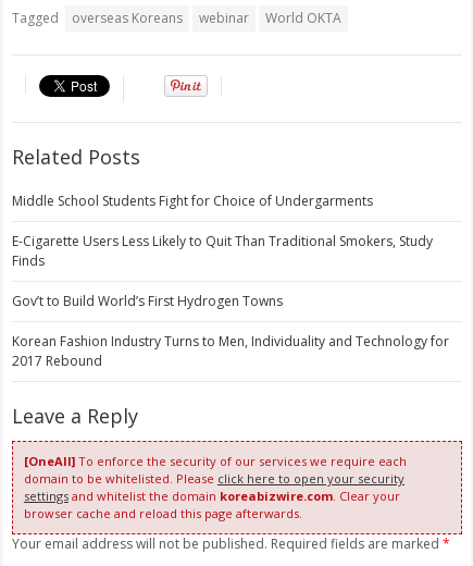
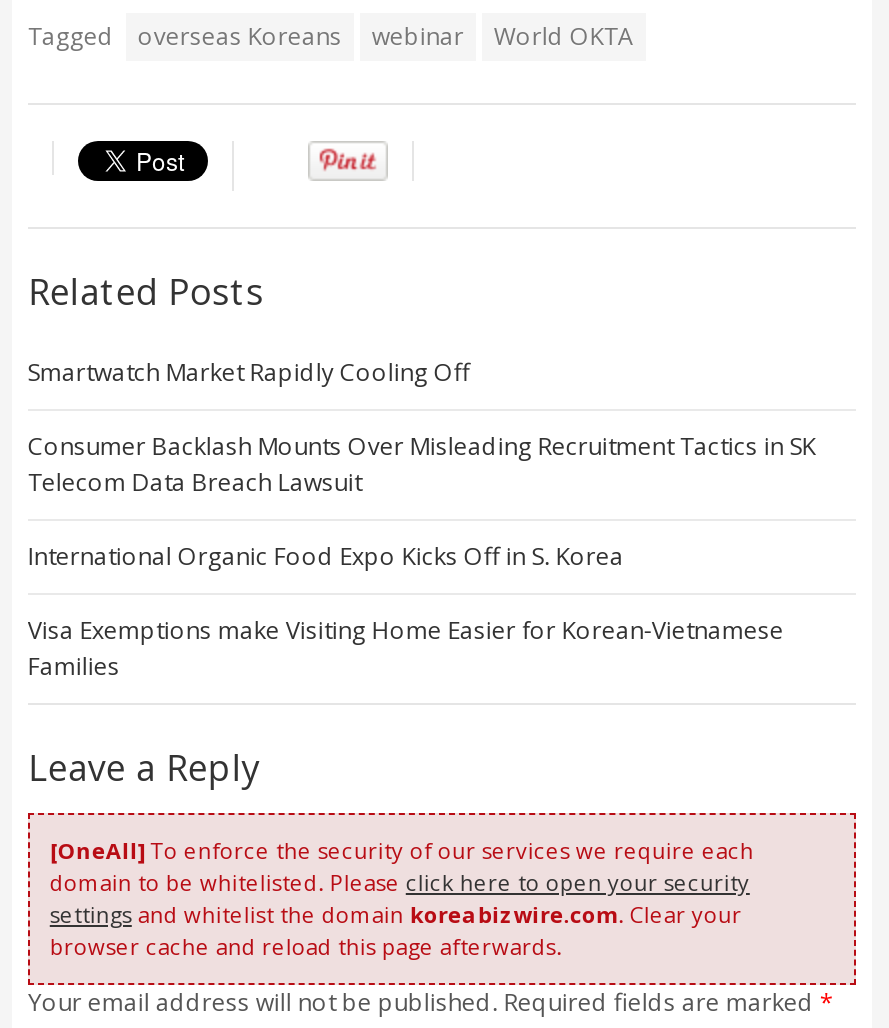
[12,192,373,210] Middle School Students Fight for Choice of Undergarments -> [28,355,470,389] Smartwatch Market Rapidly Cooling Off
[12,232,433,270] E-Cigarette Users Less Likely to Quit Than Traditional Smokers, Study | Finds -> [28,429,816,499] Consumer Backlash Mounts Over Misleading Recruitment Tactics in SK | Telecom Data Breach Lawsuit
[12,292,283,310] Gov’t to Build World’s First Hydrogen Towns -> [28,539,624,573] International Organic Food Expo Kicks Off in S. Korea
[12,332,449,370] Korean Fashion Industry Turns to Men, Individuality and Technology for | 2017 Rebound -> [28,613,784,683] Visa Exemptions make Visiting Home Easier for Korean-Vietnamese | Families

